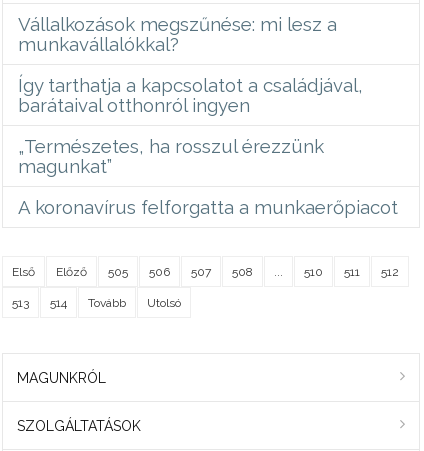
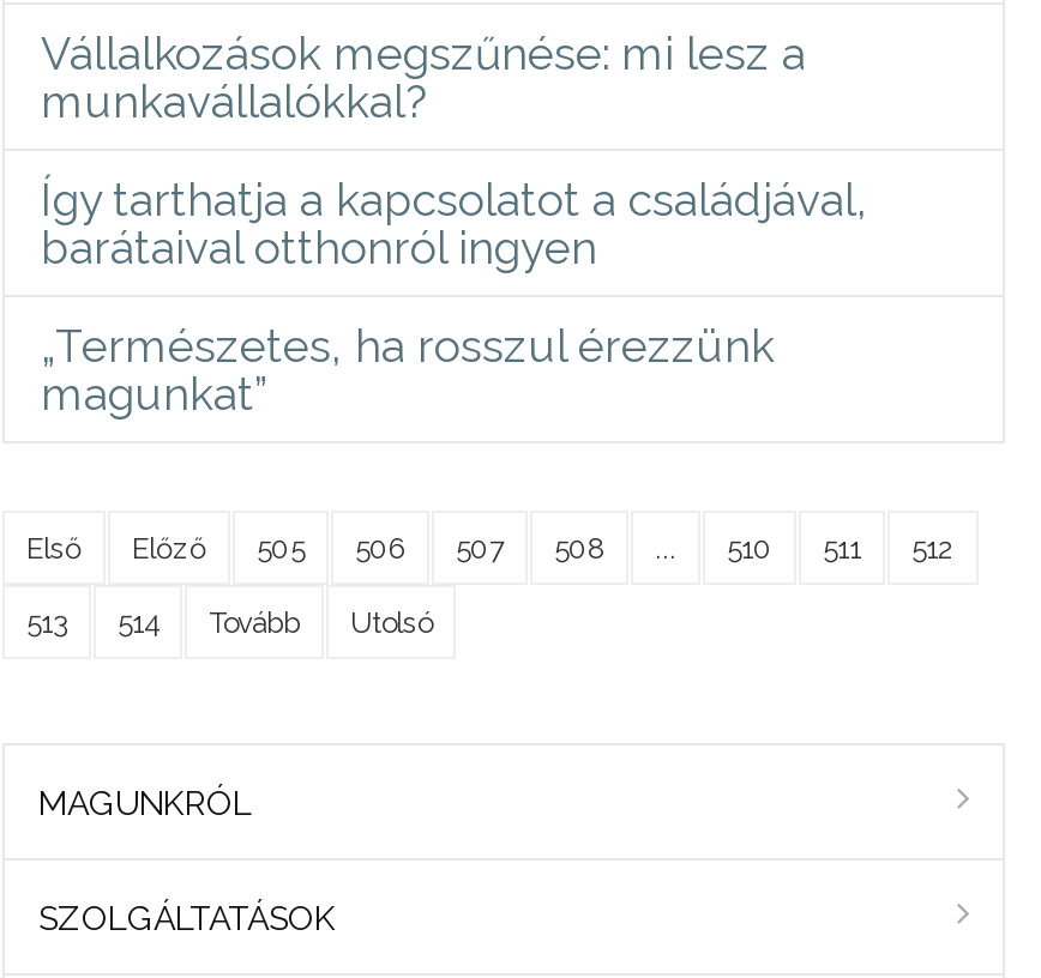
[18,195,398,217] A koronavírus felforgatta a munkaerőpiacot -> none

